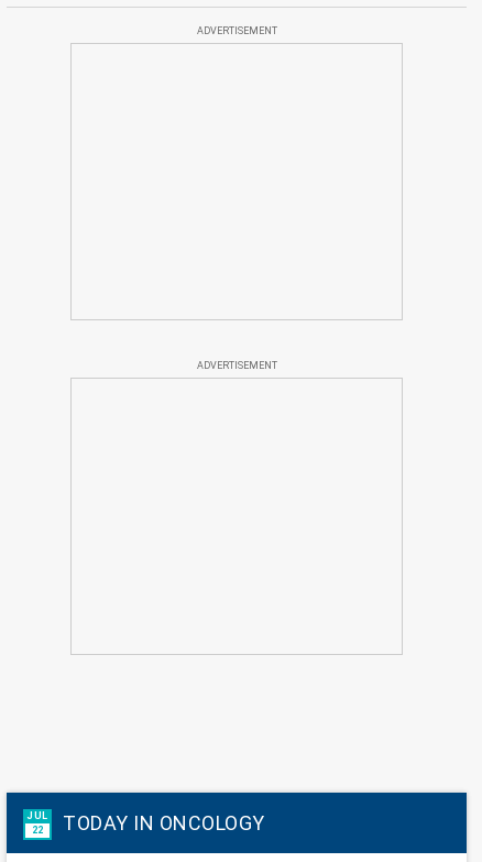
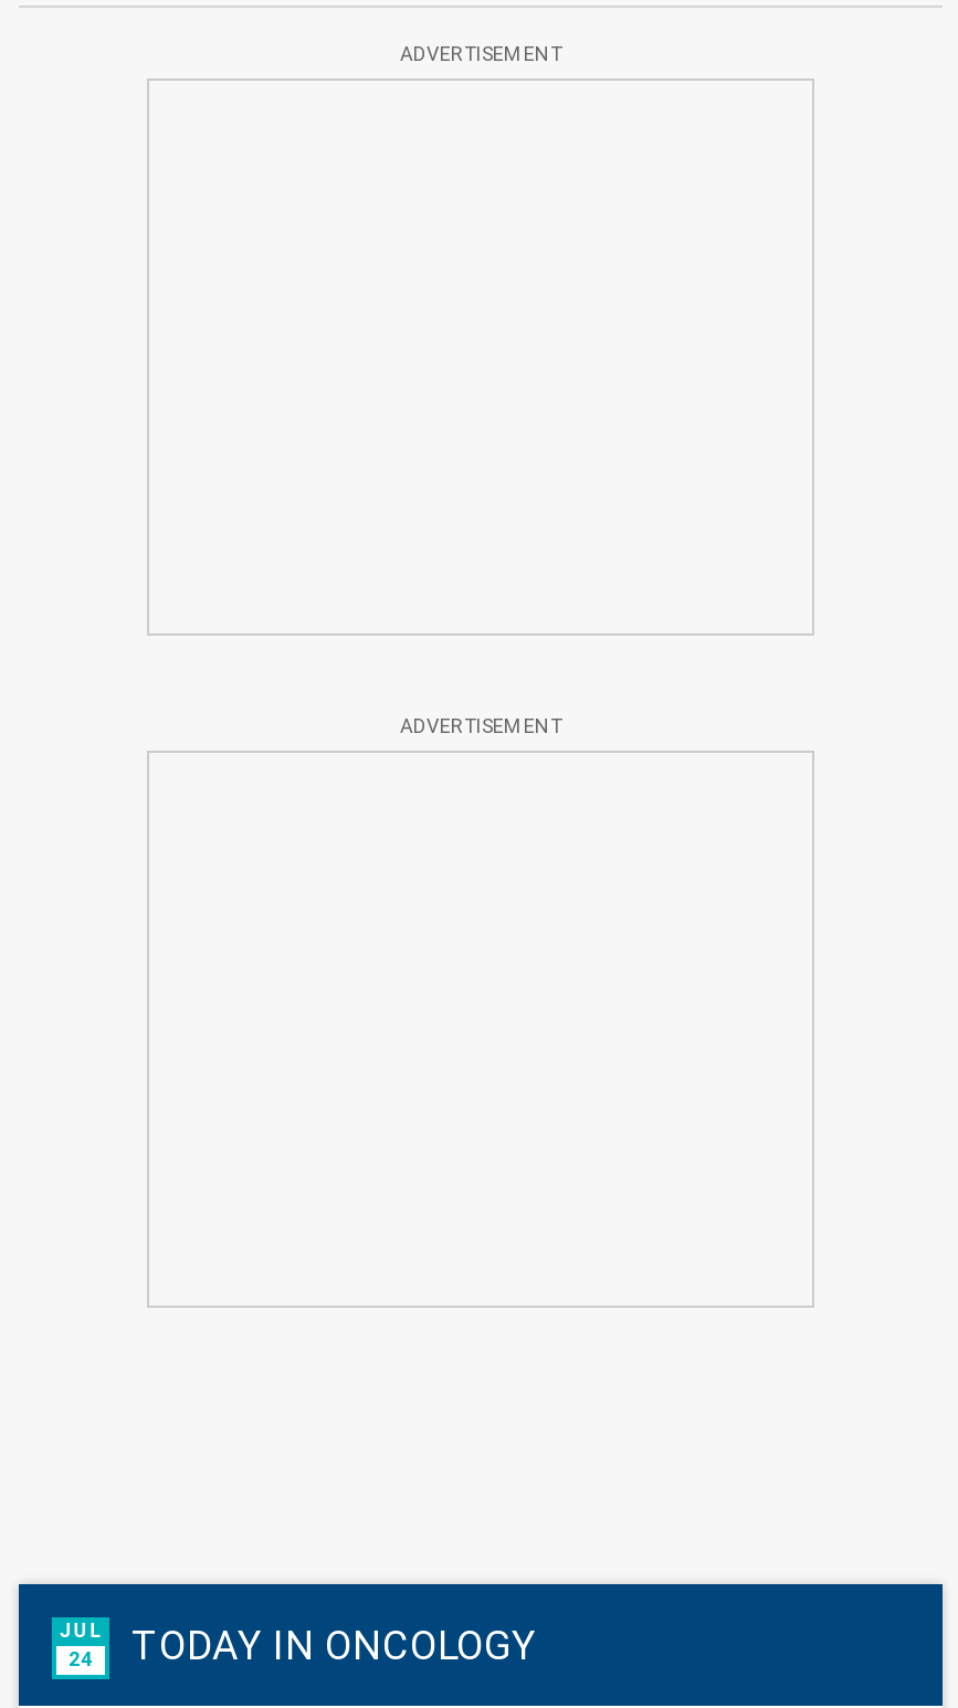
[27,810,265,836] JUL 22 TODAY IN ONCOLOGY -> [59,1620,537,1670] JUL 24 TODAY IN ONCOLOGY

